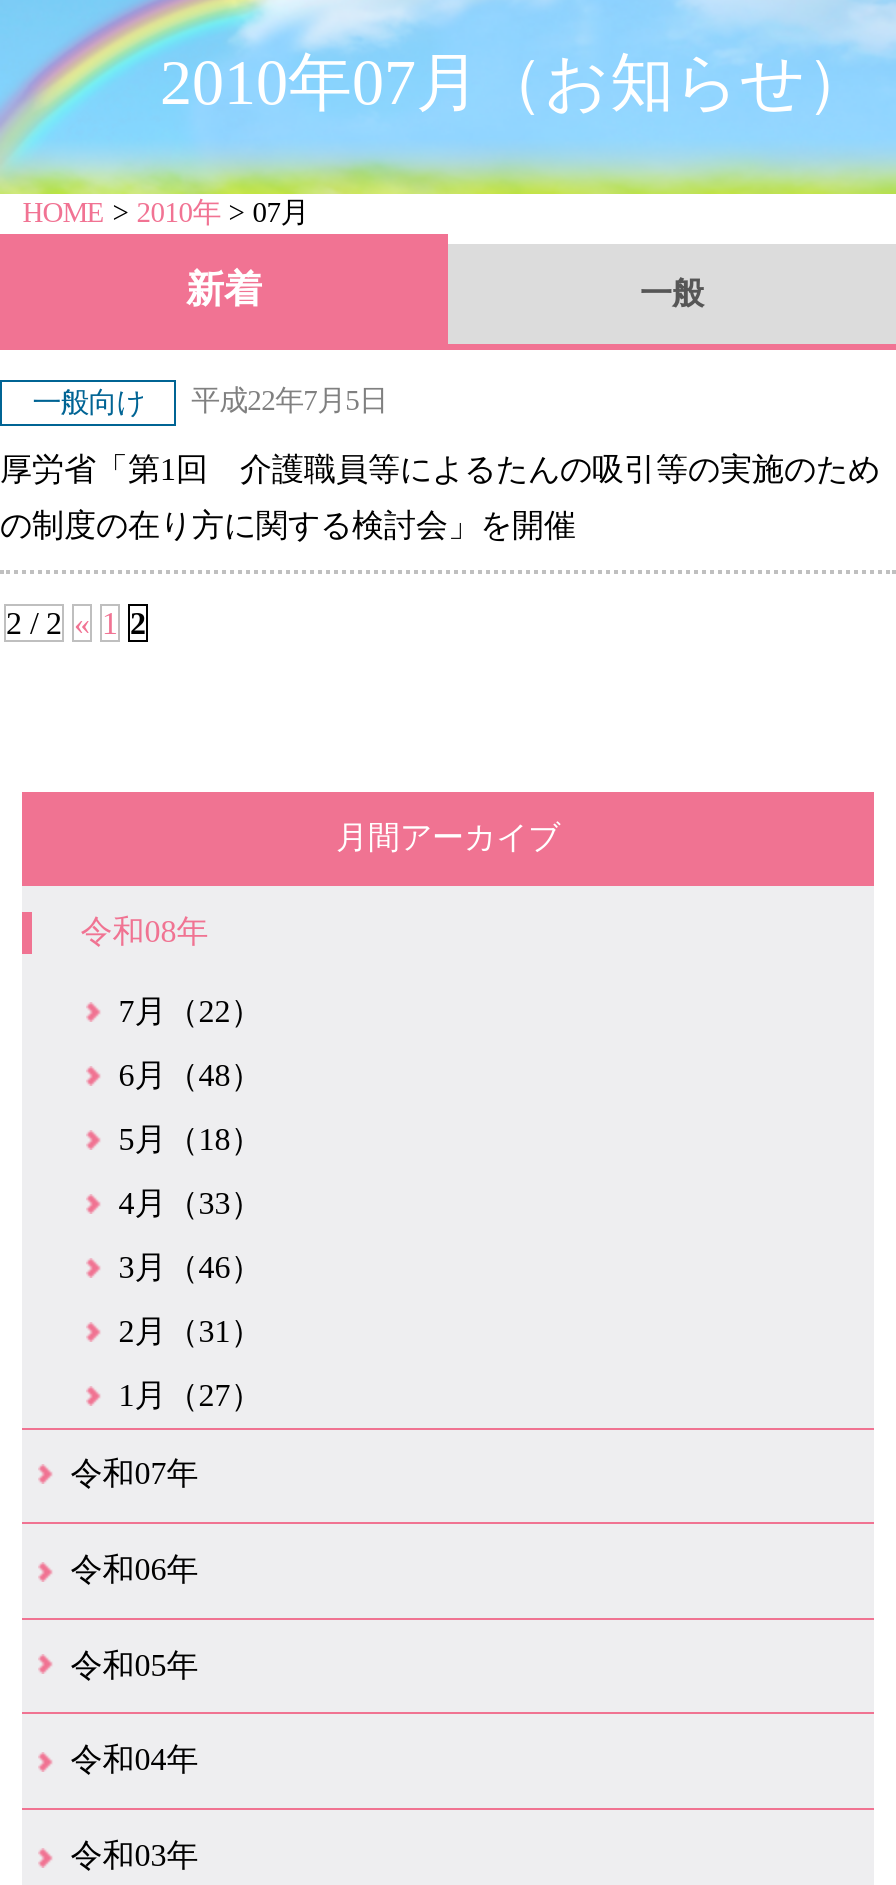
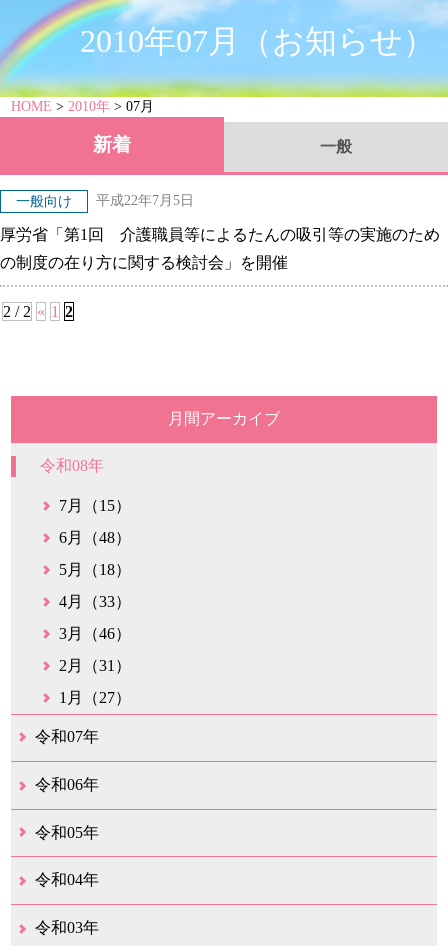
[118,993,262,1027] 7月（22） -> [59,497,131,514] 7月（15）

